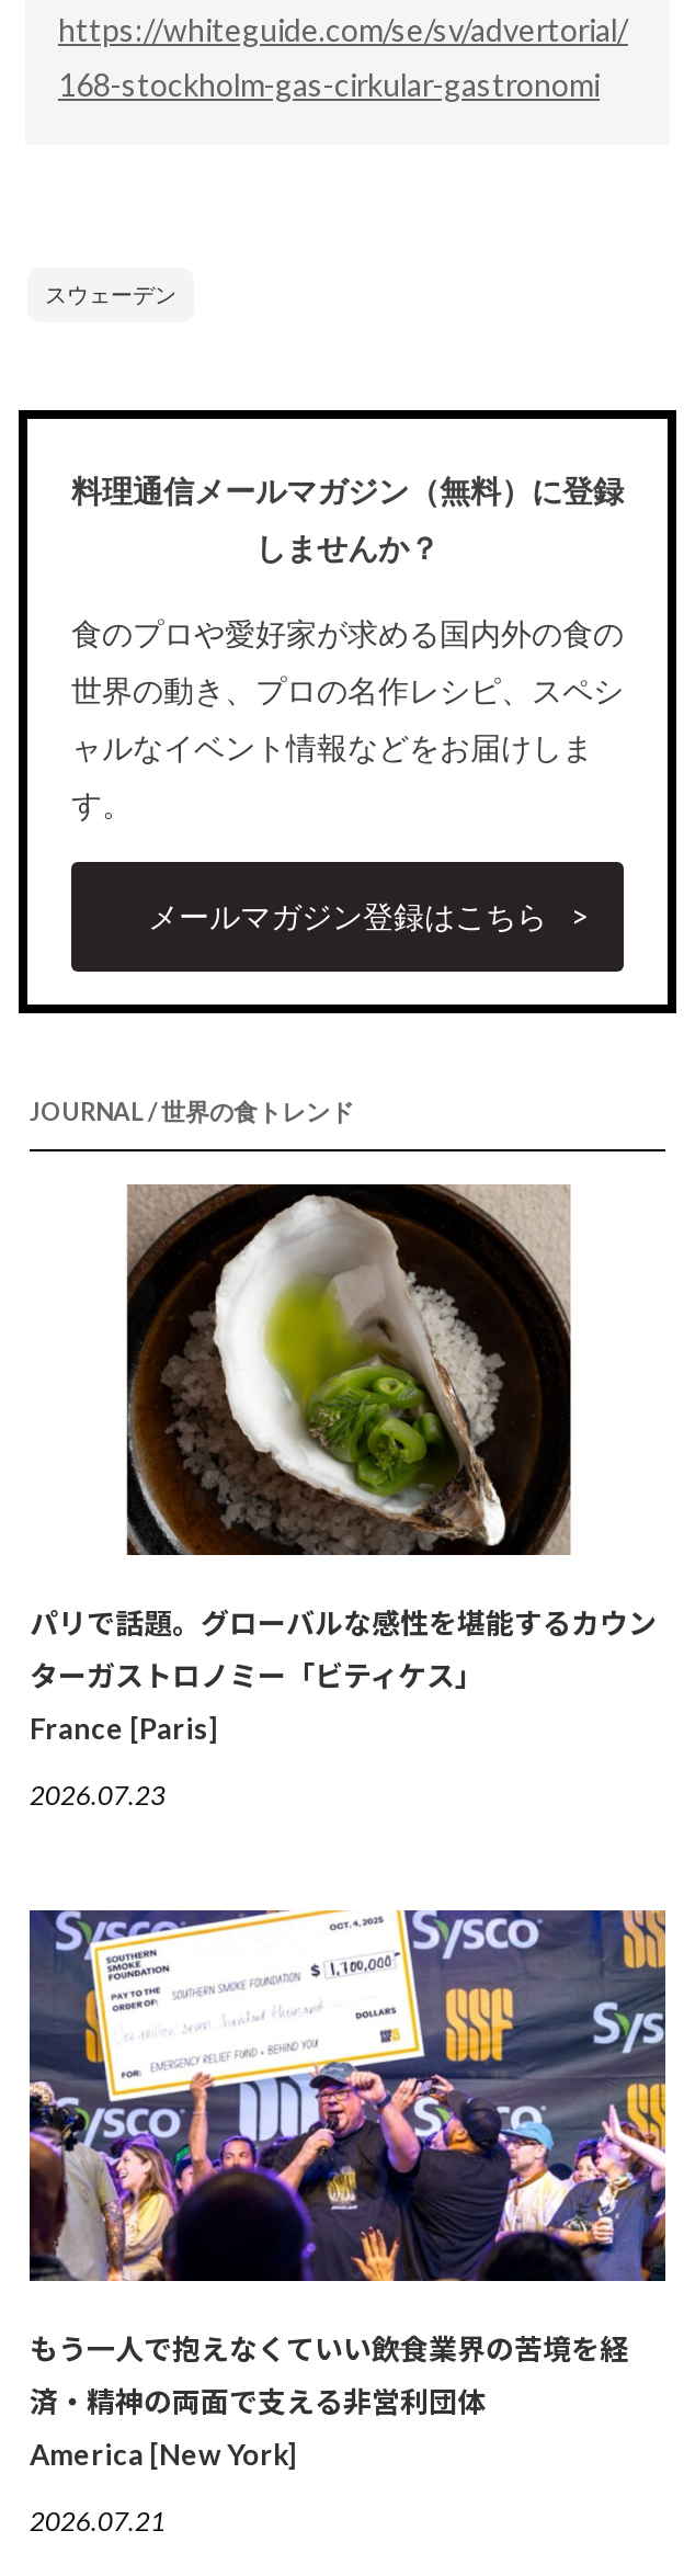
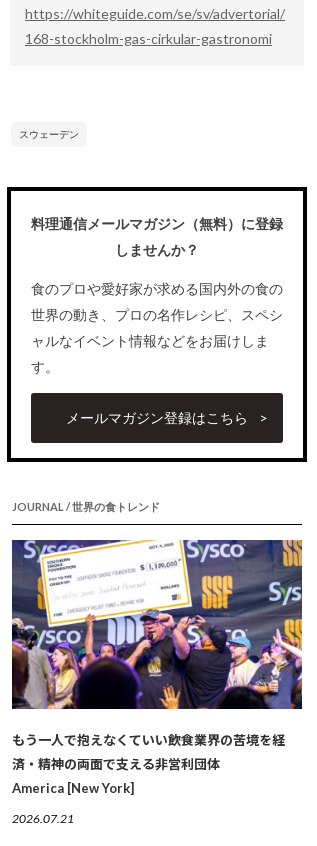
[30,1182,657,1812] [image] | パリで話題。グローバルな感性を堪能するカウン | ターガストロノミー「ビティケス」 | France [Paris] | 2026.07.23 -> none

